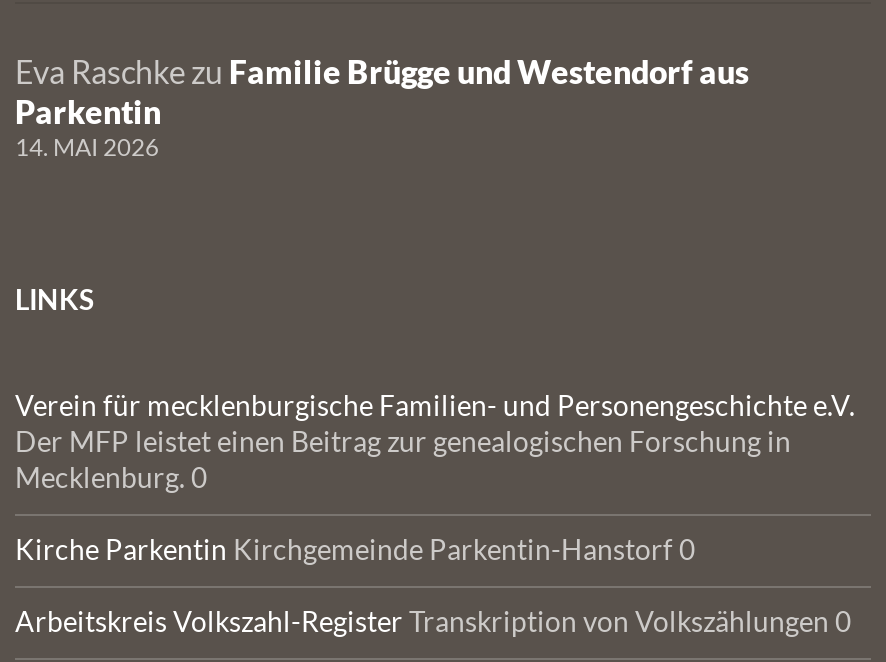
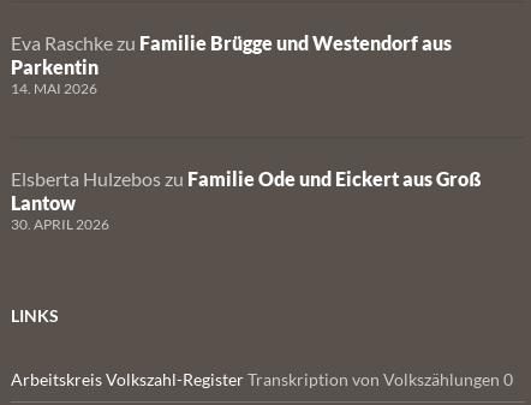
none -> [11,167,482,233] Elsberta Hulzebos zu Familie Ode und Eickert aus Groß | Lantow | 30. APRIL 2026
moved [15,282,95,316] -> [11,305,59,326]: LINKS
[15,388,855,566] Verein für mecklenburgische Familien- und Personengeschichte e.V. | Der MFP leistet einen Beitrag zur genealogischen Forschung in | Mecklenburg. 0 | Kirche Parkentin Kirchgemeinde Parkentin-Hanstorf 0 -> none

